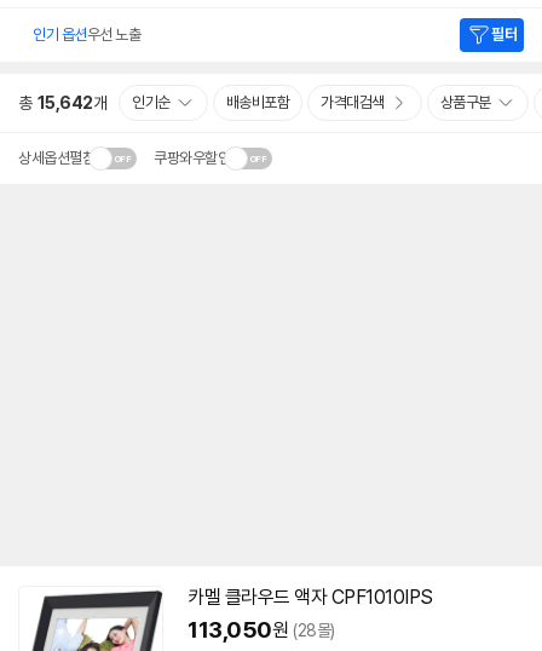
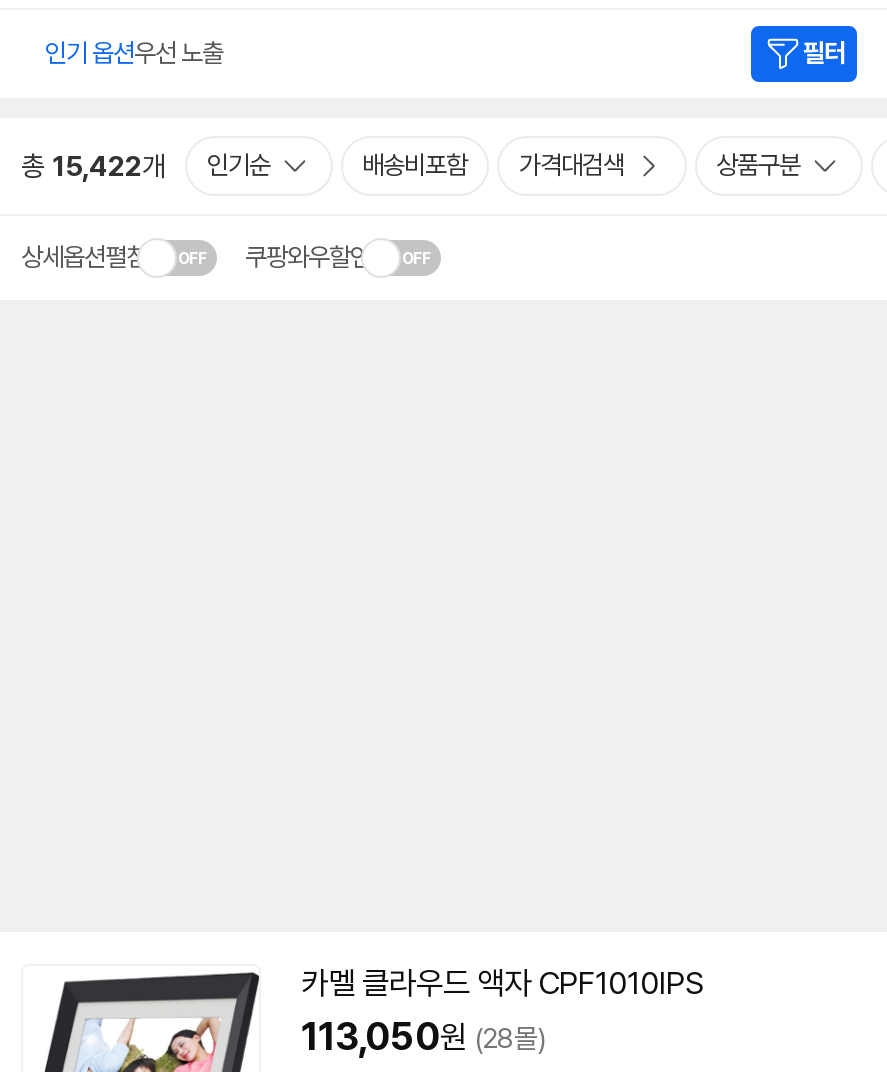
[18,93,170,113] 총 15,642개 인기순 -> [21,150,270,182] 총 15,422개 인기순

